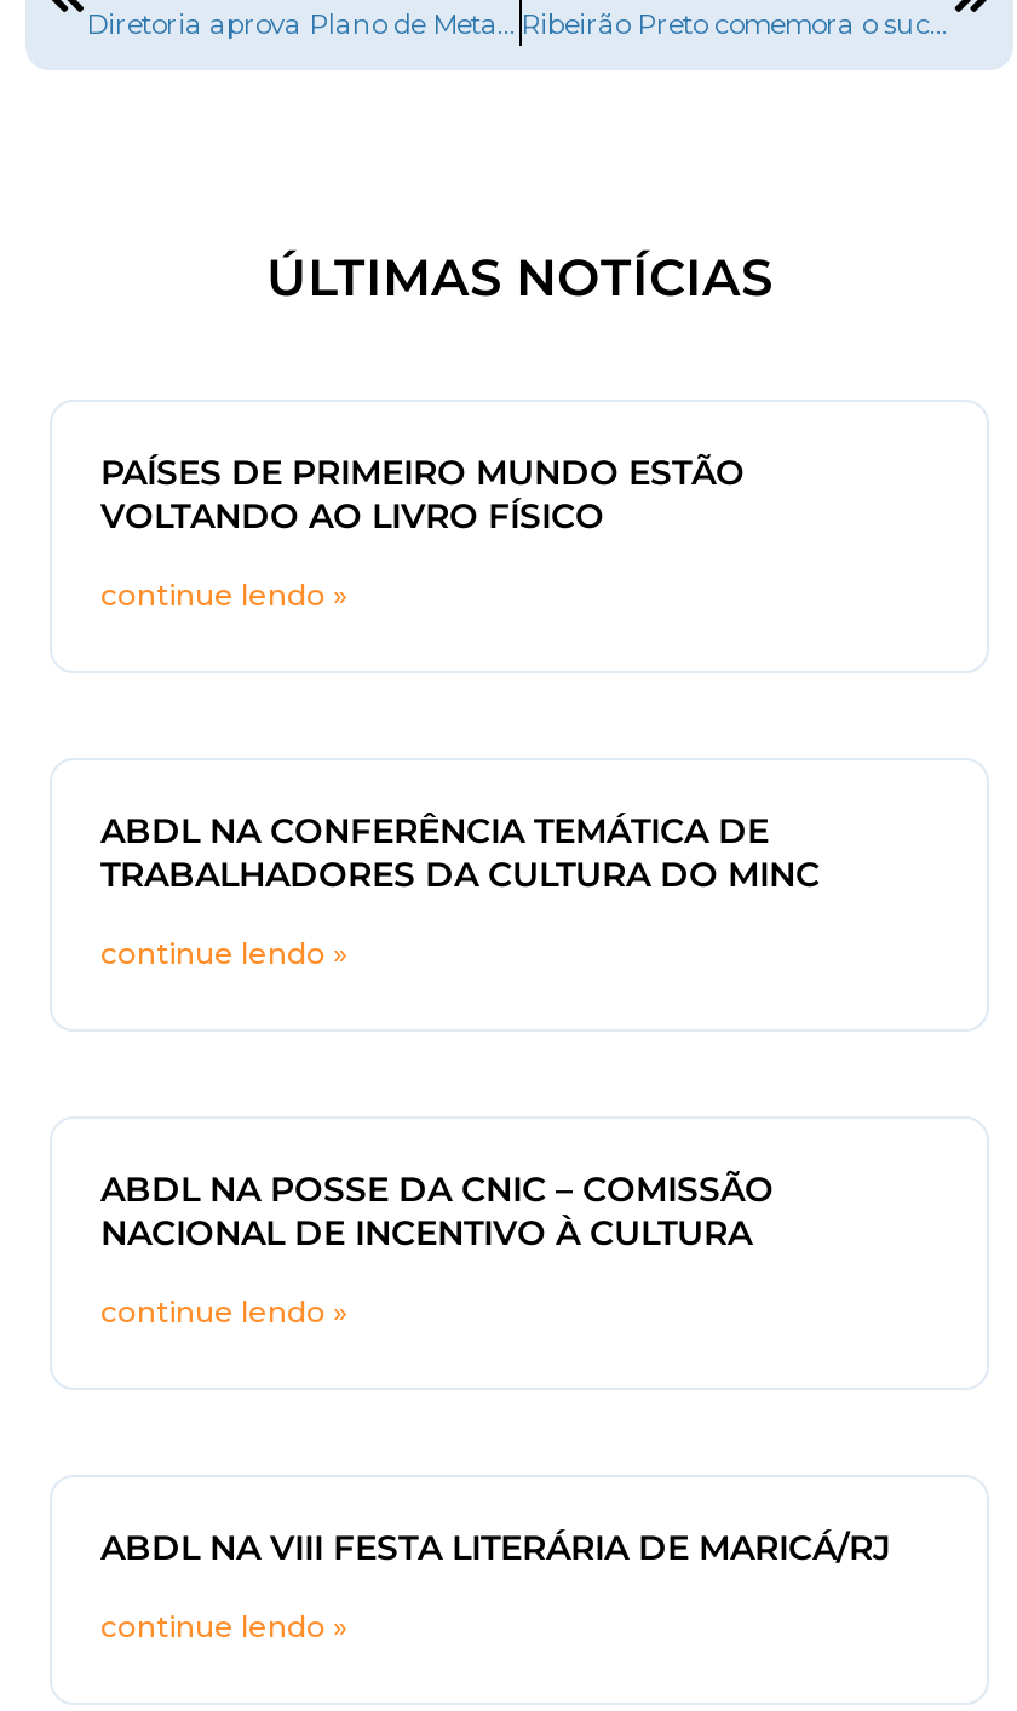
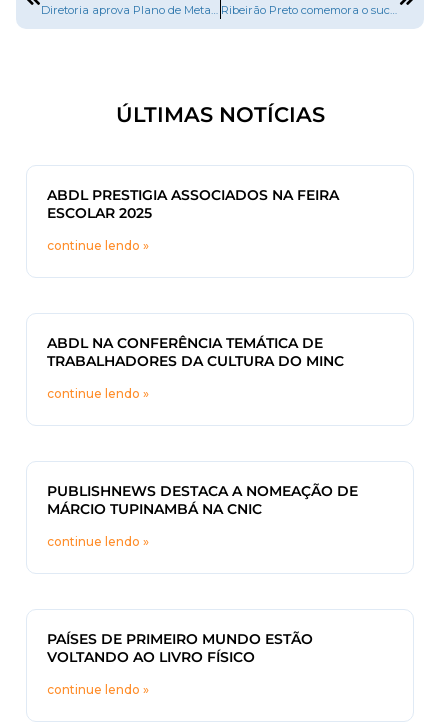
none -> [47,185,339,221] ABDL PRESTIGIA ASSOCIADOS NA FEIRA | ESCOLAR 2025
moved [100,449,745,536] -> [47,629,313,665]: PAÍSES DE PRIMEIRO MUNDO ESTÃO | VOLTANDO AO LIVRO FÍSICO
[100,1166,774,1253] ABDL NA POSSE DA CNIC – COMISSÃO | NACIONAL DE INCENTIVO À CULTURA -> [47,481,358,517] PUBLISHNEWS DESTACA A NOMEAÇÃO DE | MÁRCIO TUPINAMBÁ NA CNIC
[100,1525,890,1568] ABDL NA VIII FESTA LITERÁRIA DE MARICÁ/RJ -> none

